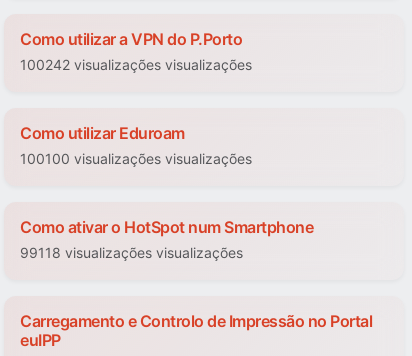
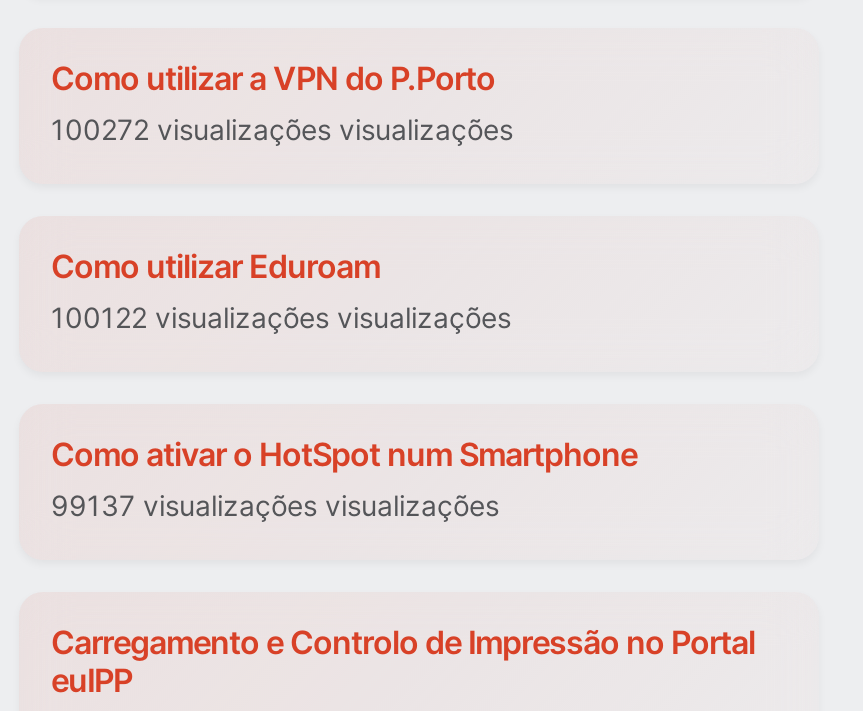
[20,56,252,73] 100242 visualizações visualizações -> [51,113,513,147] 100272 visualizações visualizações
[20,150,252,167] 100100 visualizações visualizações -> [51,301,511,335] 100122 visualizações visualizações
[20,244,243,261] 99118 visualizações visualizações -> [51,489,499,523] 99137 visualizações visualizações

